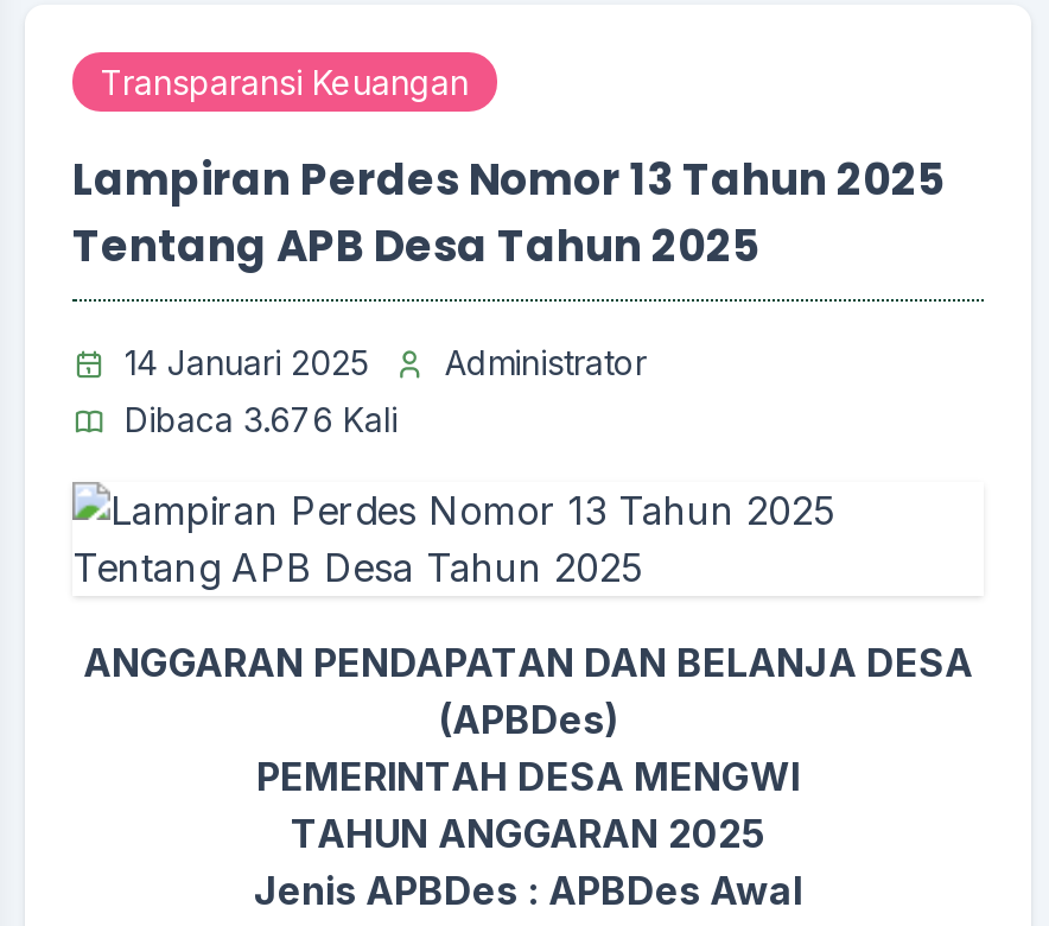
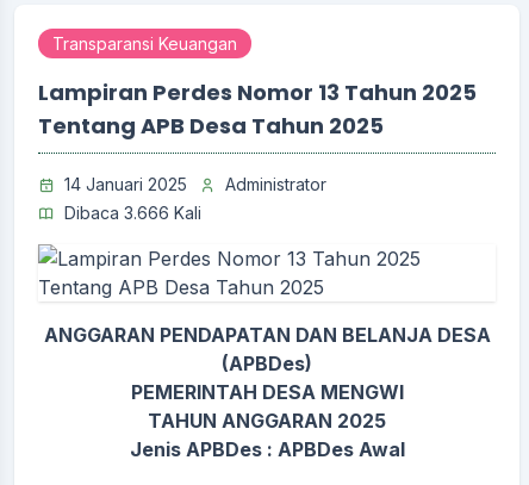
[125,399,398,439] Dibaca 3.676 Kali -> [64,203,201,223] Dibaca 3.666 Kali

